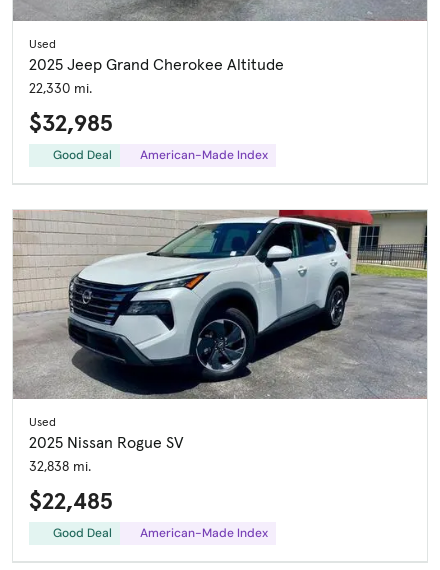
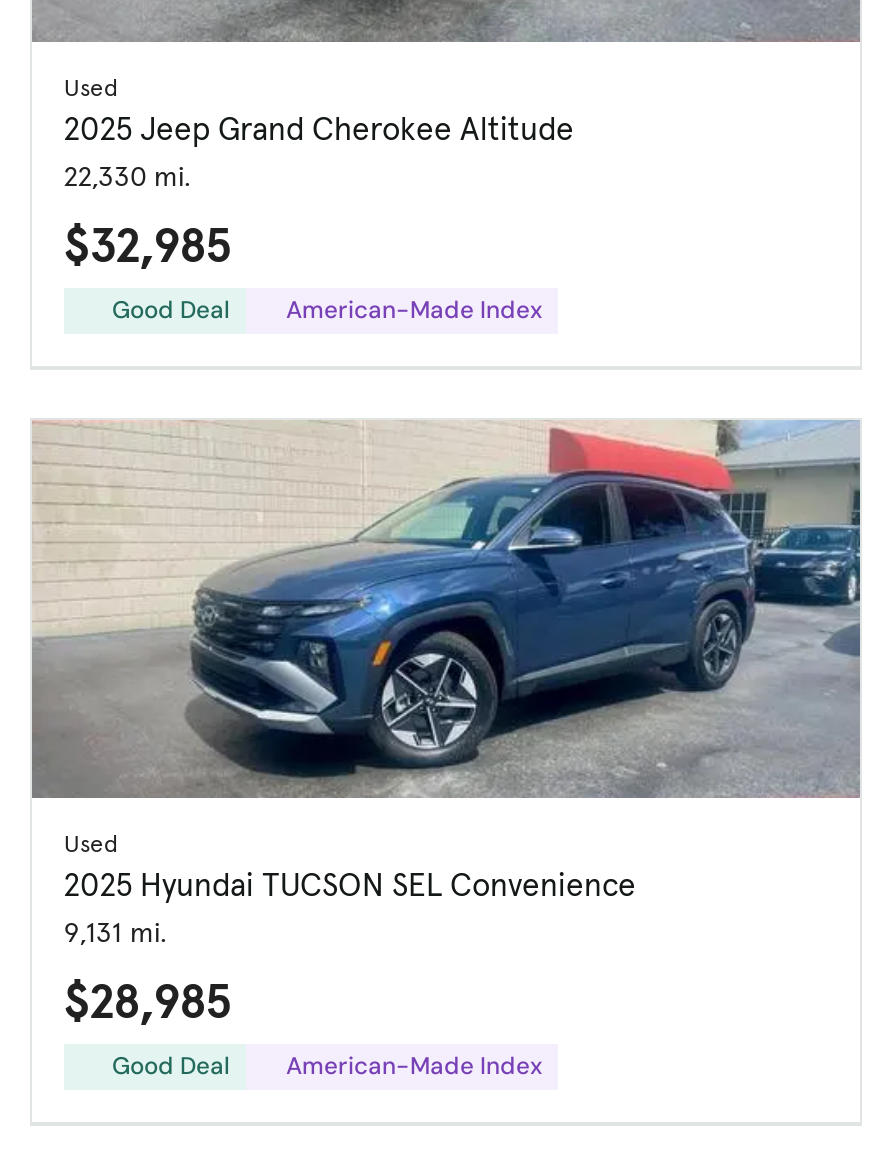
[14,209,428,516] [image] | 2025 Nissan Rogue SV | 32,838 mi. | $22,485 -> [34,420,862,1032] [image] | 2025 Hyundai TUCSON SEL Convenience | 9,131 mi. | $28,985

